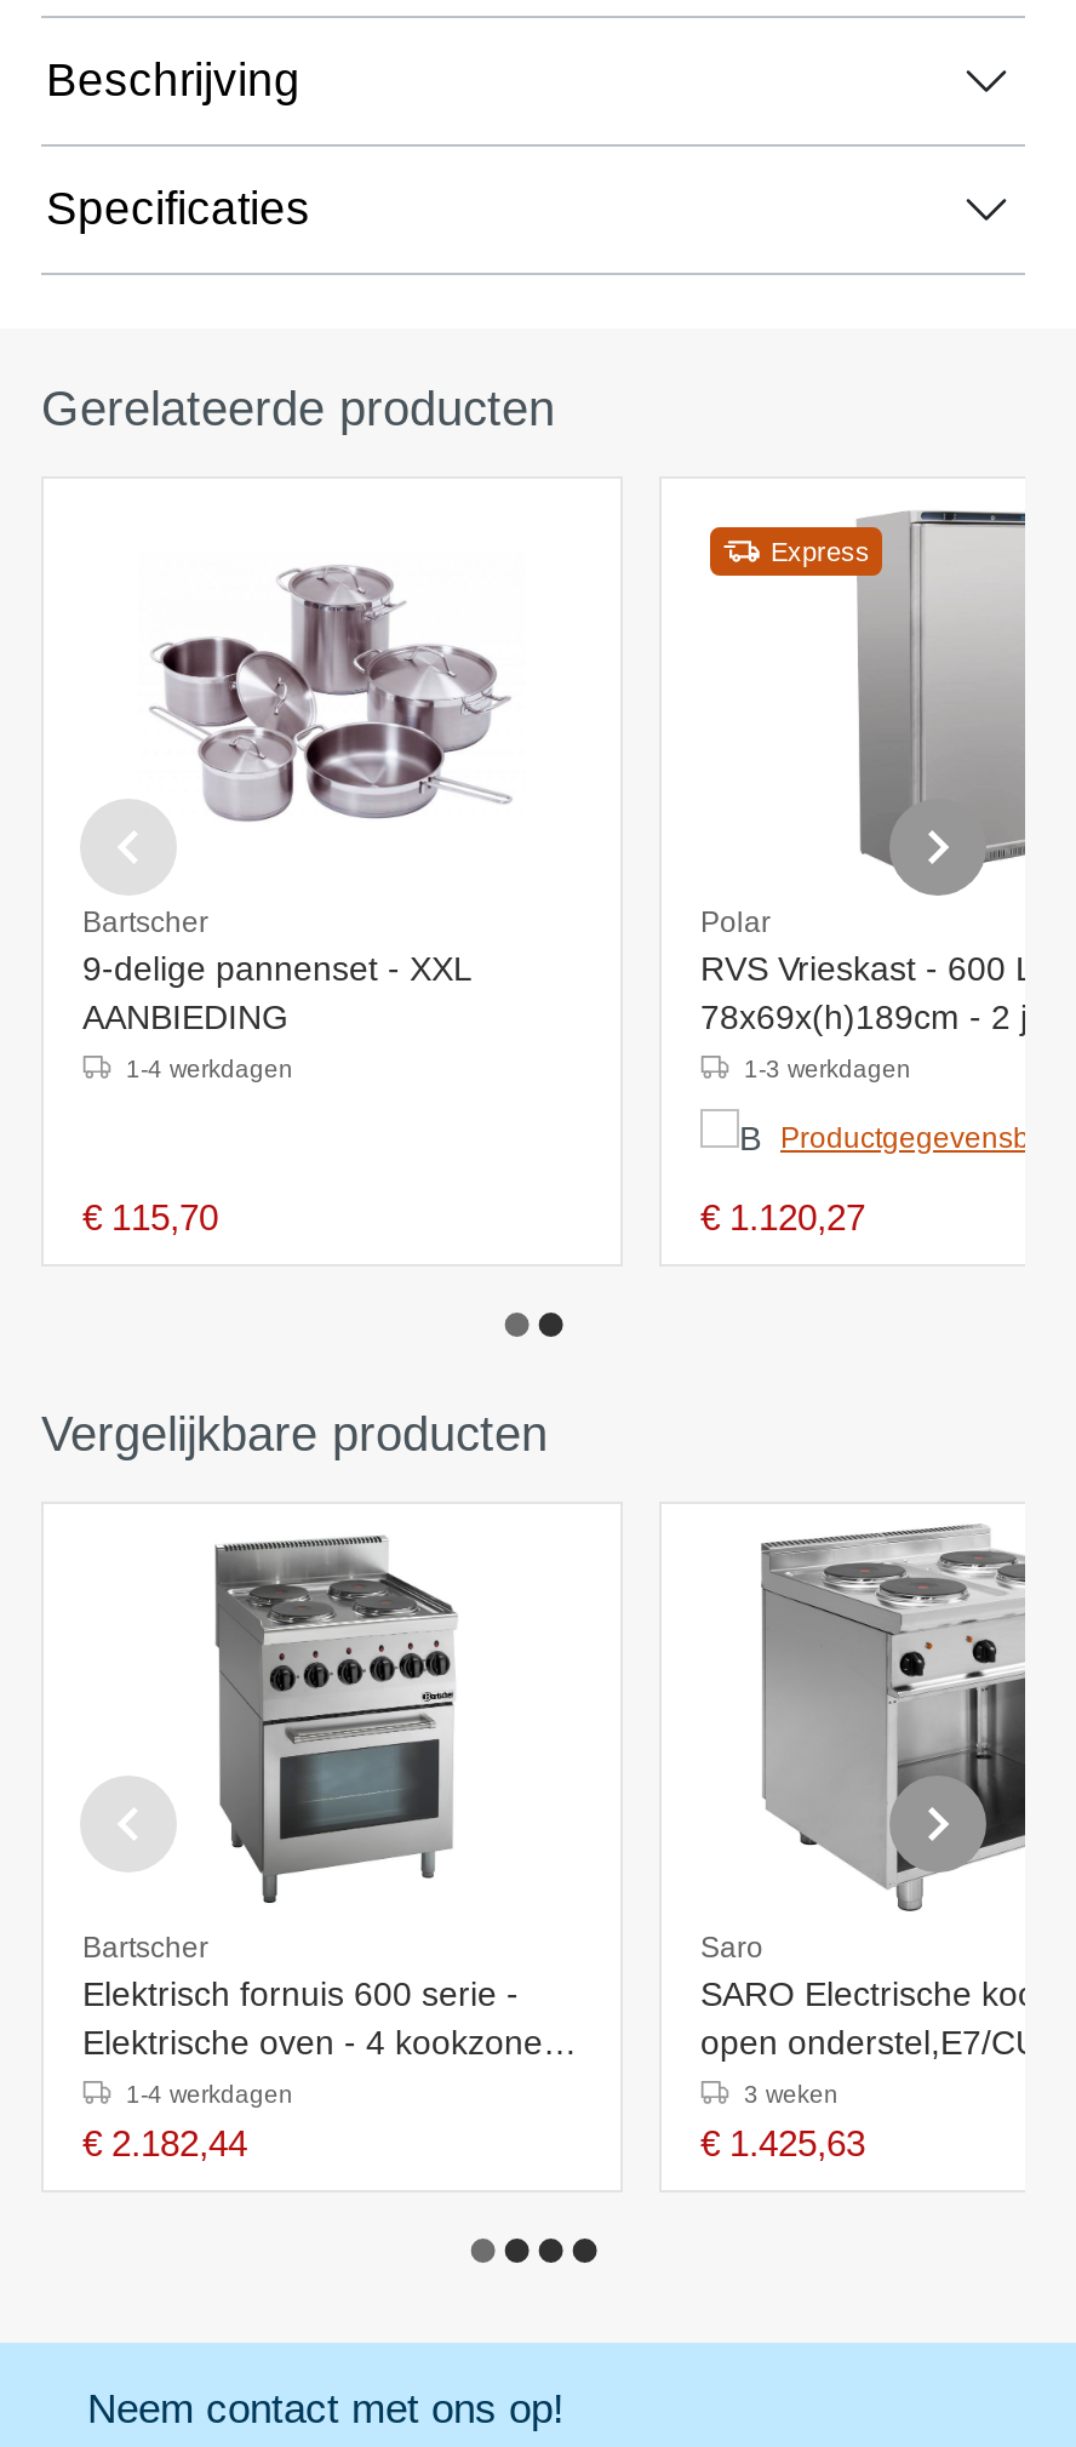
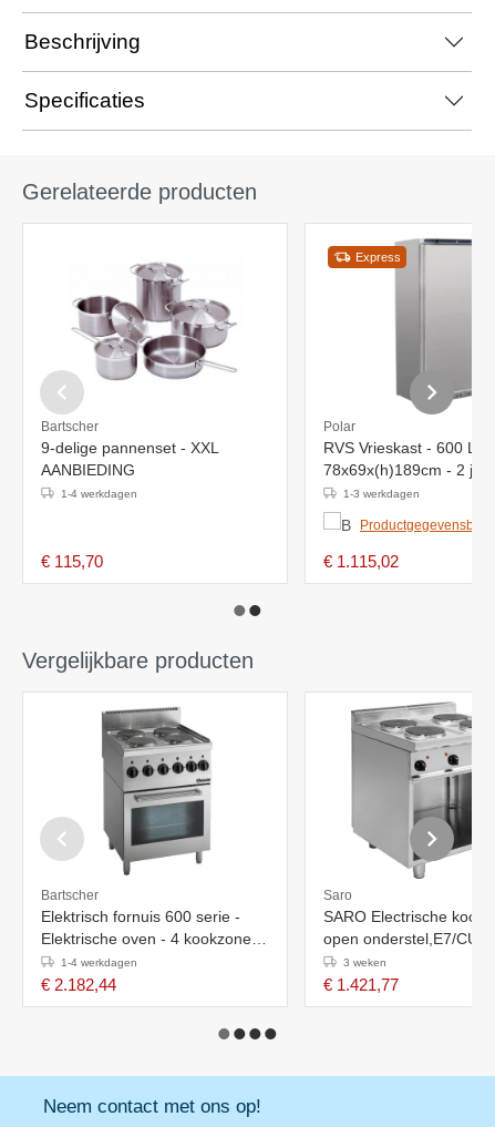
[700,1196,865,1237] € 1.120,27 -> [323,552,399,571] € 1.115,02
[700,2122,865,2163] € 1.425,63 -> [323,975,399,994] € 1.421,77

